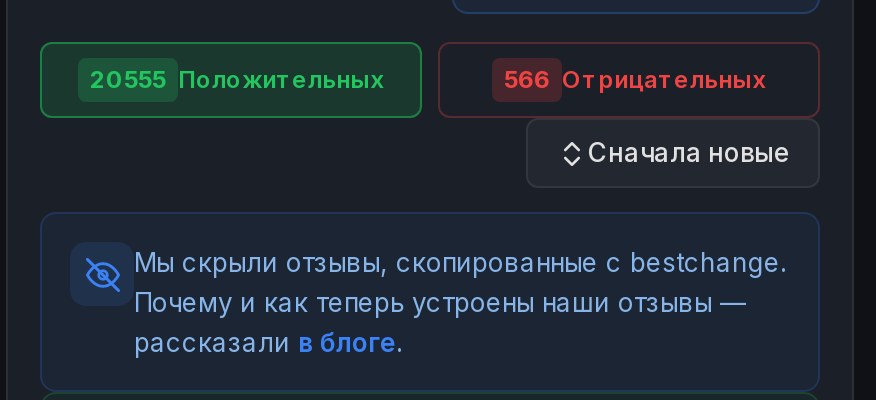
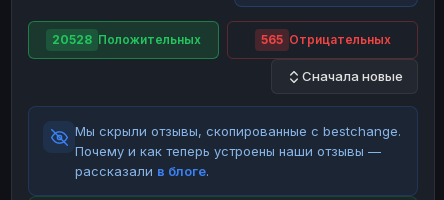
[90,64,384,94] 20555 Положительных -> [52,32,201,47] 20528 Положительных
[504,64,766,94] 566 Отрицательных -> [260,32,390,47] 565 Отрицательных

